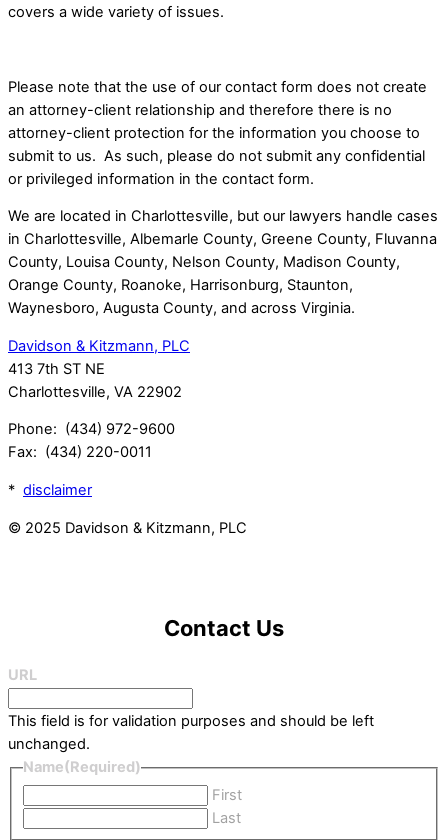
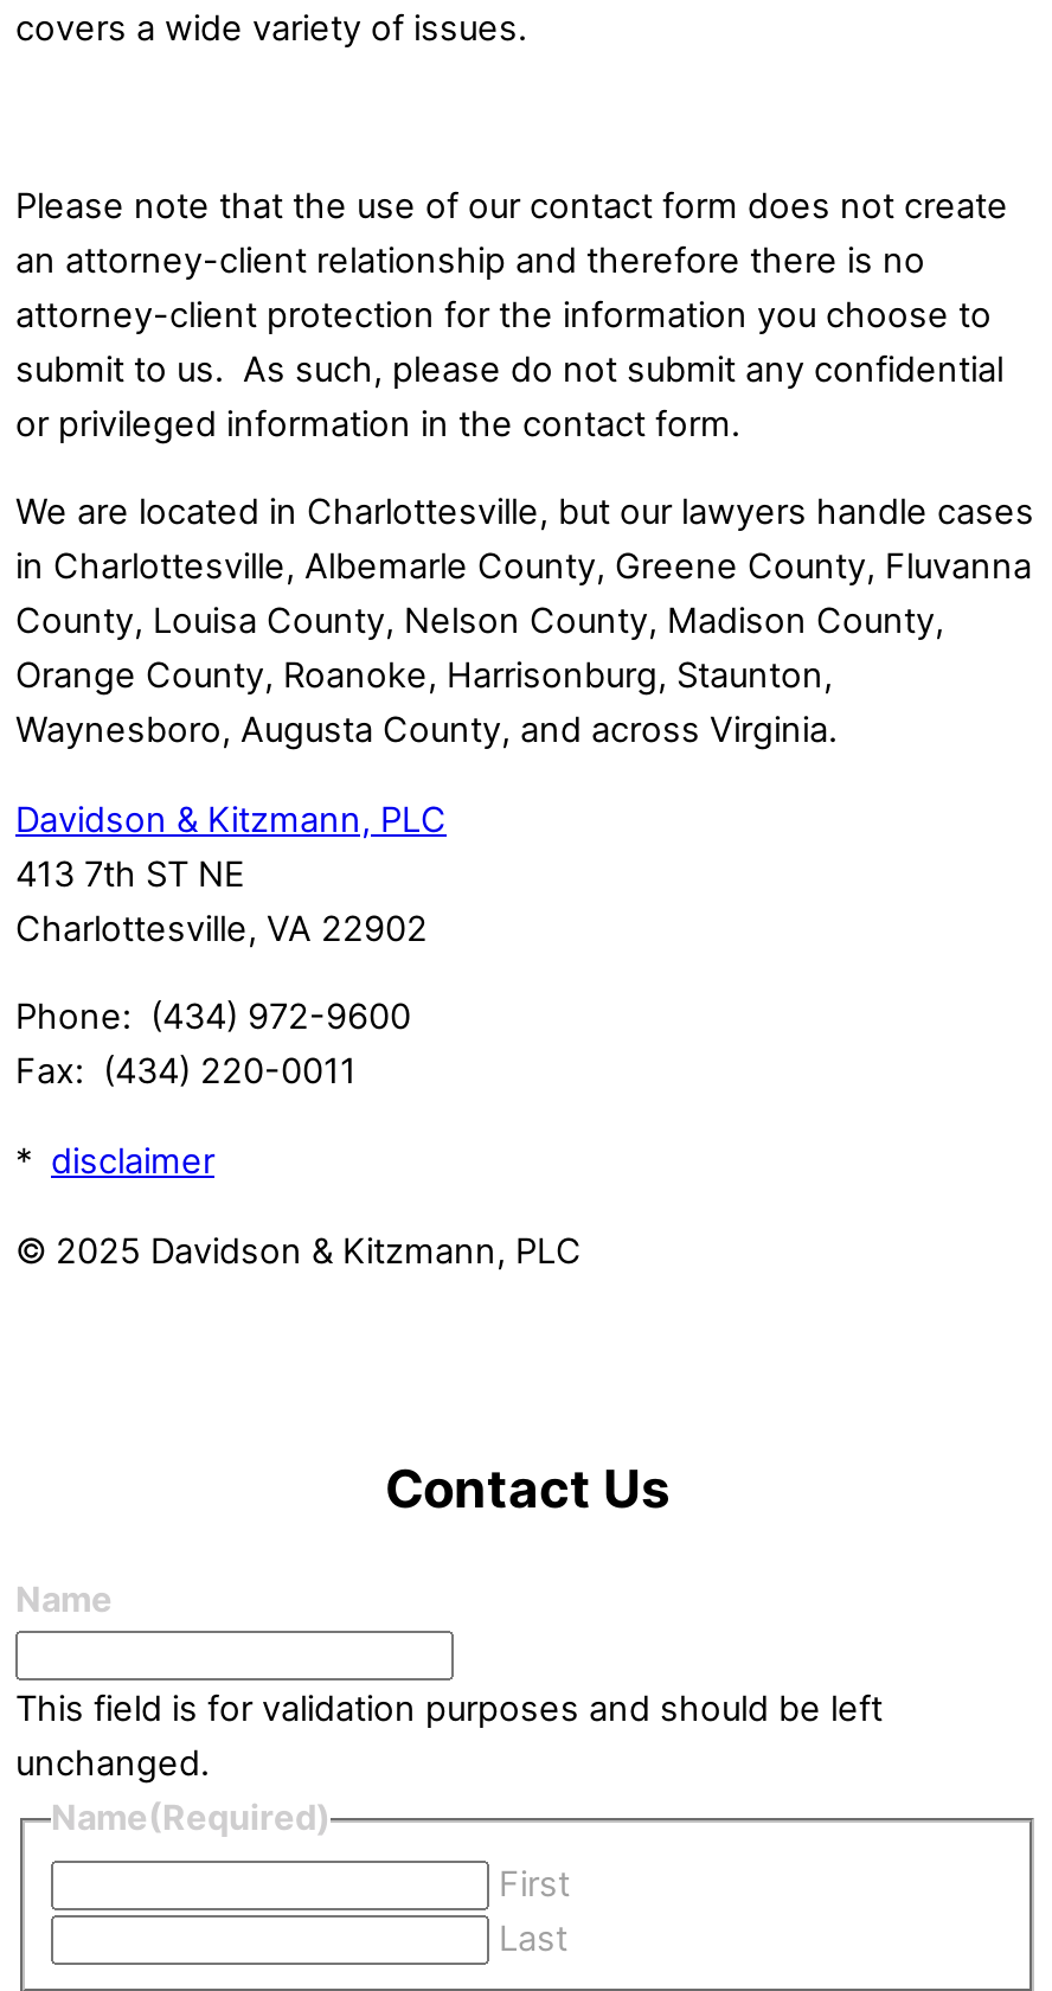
[8,666,37,684] URL -> [15,1579,113,1622] Name

